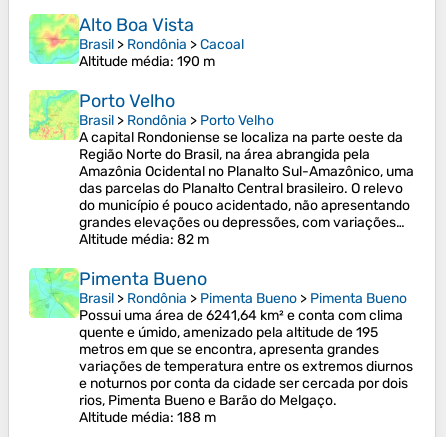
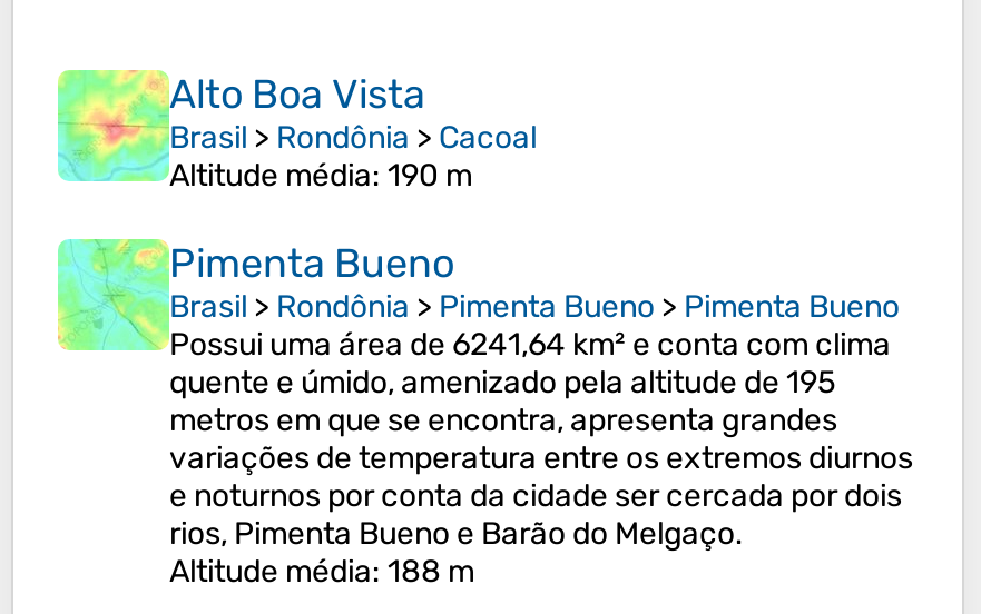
[28,89,414,248] [image] | Porto Velho | Brasil > Rondônia > Porto Velho | A capital Rondoniense se localiza na parte oeste da | Região Norte do Brasil, na área abrangida pela | Amazônia Ocidental no Planalto Sul-Amazônico, uma | das parcelas do Planalto Central brasileiro. O relevo | do município é pouco acidentado, não apresentando | grandes elevações ou depressões, com variações… | Altitude média: 82 m -> none

